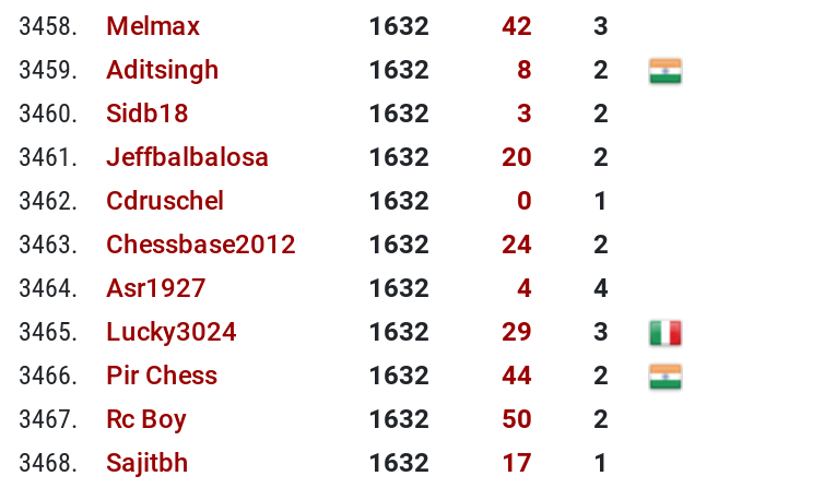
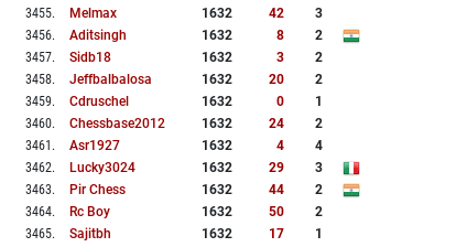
[19,11,200,42] 3458. Melmax -> [25,6,117,21] 3455. Melmax
[19,55,220,86] 3459. Aditsingh -> [25,28,127,43] 3456. Aditsingh
[19,99,189,129] 3460. Sidb18 -> [25,50,111,65] 3457. Sidb18
[19,142,270,173] 3461. Jeffbalbalosa -> [25,72,152,87] 3458. Jeffbalbalosa
[19,186,224,217] 3462. Cdruschel -> [25,94,129,109] 3459. Cdruschel
[19,230,296,260] 3463. Chessbase2012 -> [25,116,165,131] 3460. Chessbase2012
[19,273,207,304] 3464. Asr1927 -> [25,138,120,153] 3461. Asr1927
[19,317,237,348] 3465. Lucky3024 -> [25,160,135,176] 3462. Lucky3024
[19,361,217,391] 3466. Pir Chess -> [25,182,126,198] 3463. Pir Chess
[19,404,187,435] 3467. Rc Boy -> [25,204,110,220] 3464. Rc Boy
[19,448,189,479] 3468. Sajitbh -> [25,226,111,242] 3465. Sajitbh

